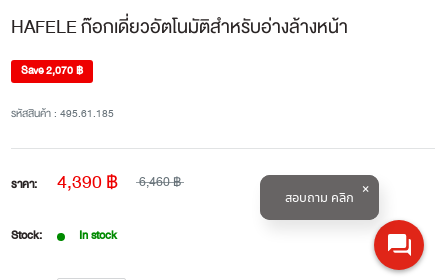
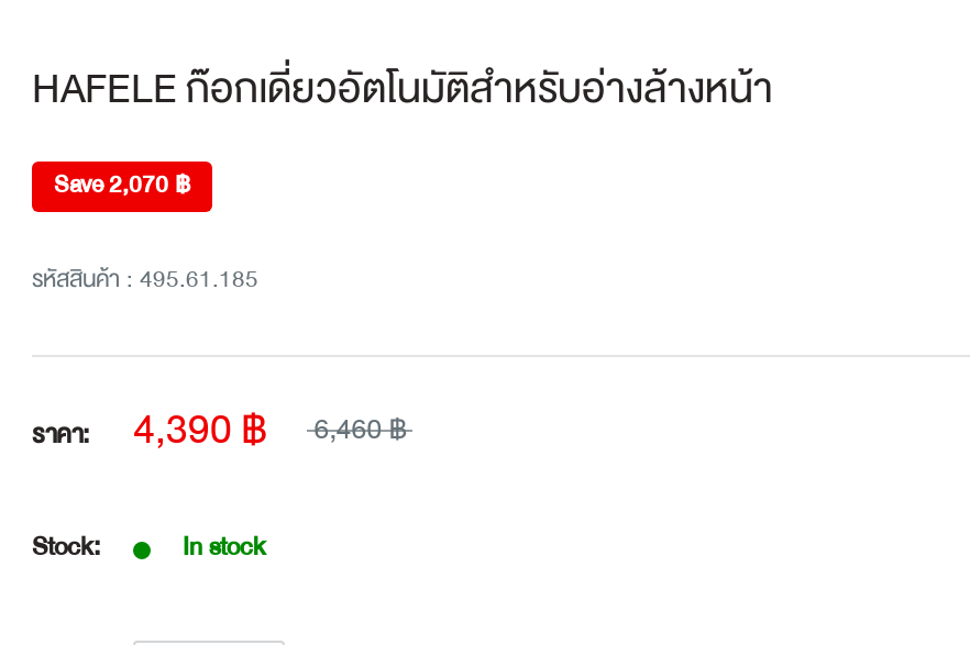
[259,174,426,273] [image] | สอบถาม คลิก -> none

